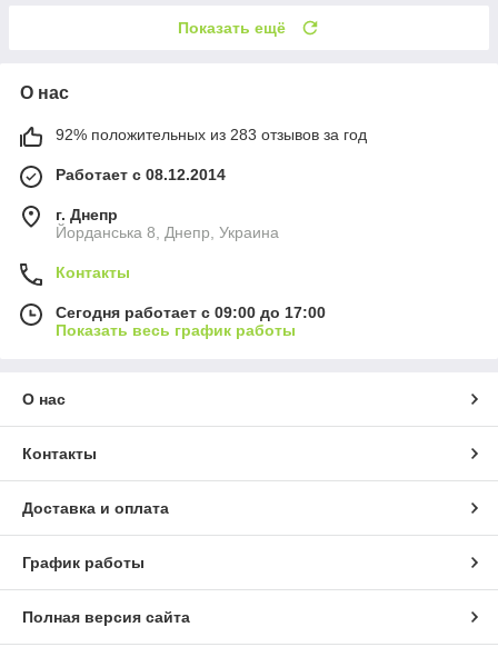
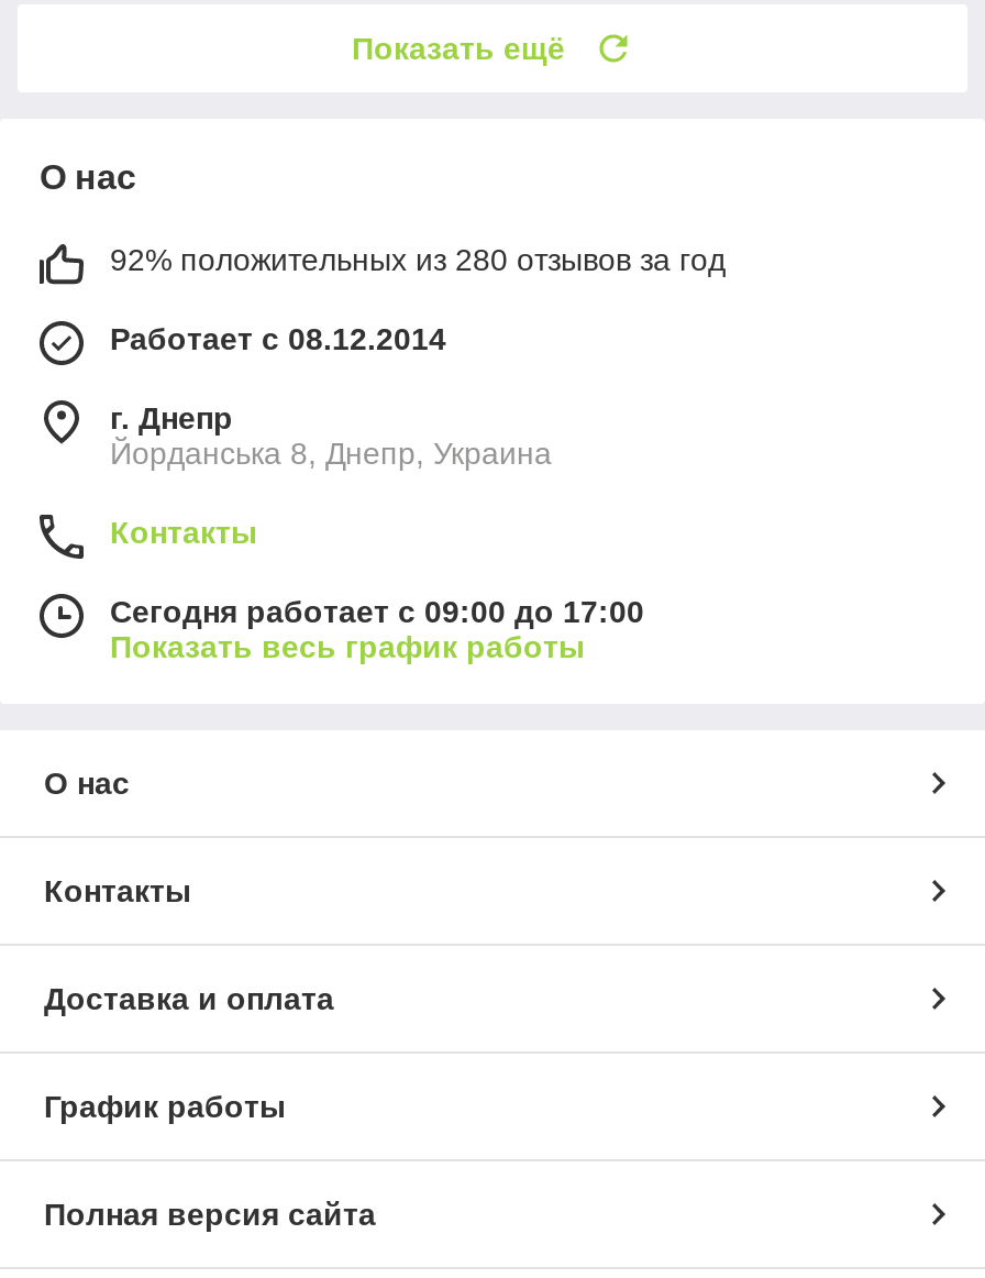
[56,125,367,143] 92% положительных из 283 отзывов за год -> [110,242,726,277] 92% положительных из 280 отзывов за год

